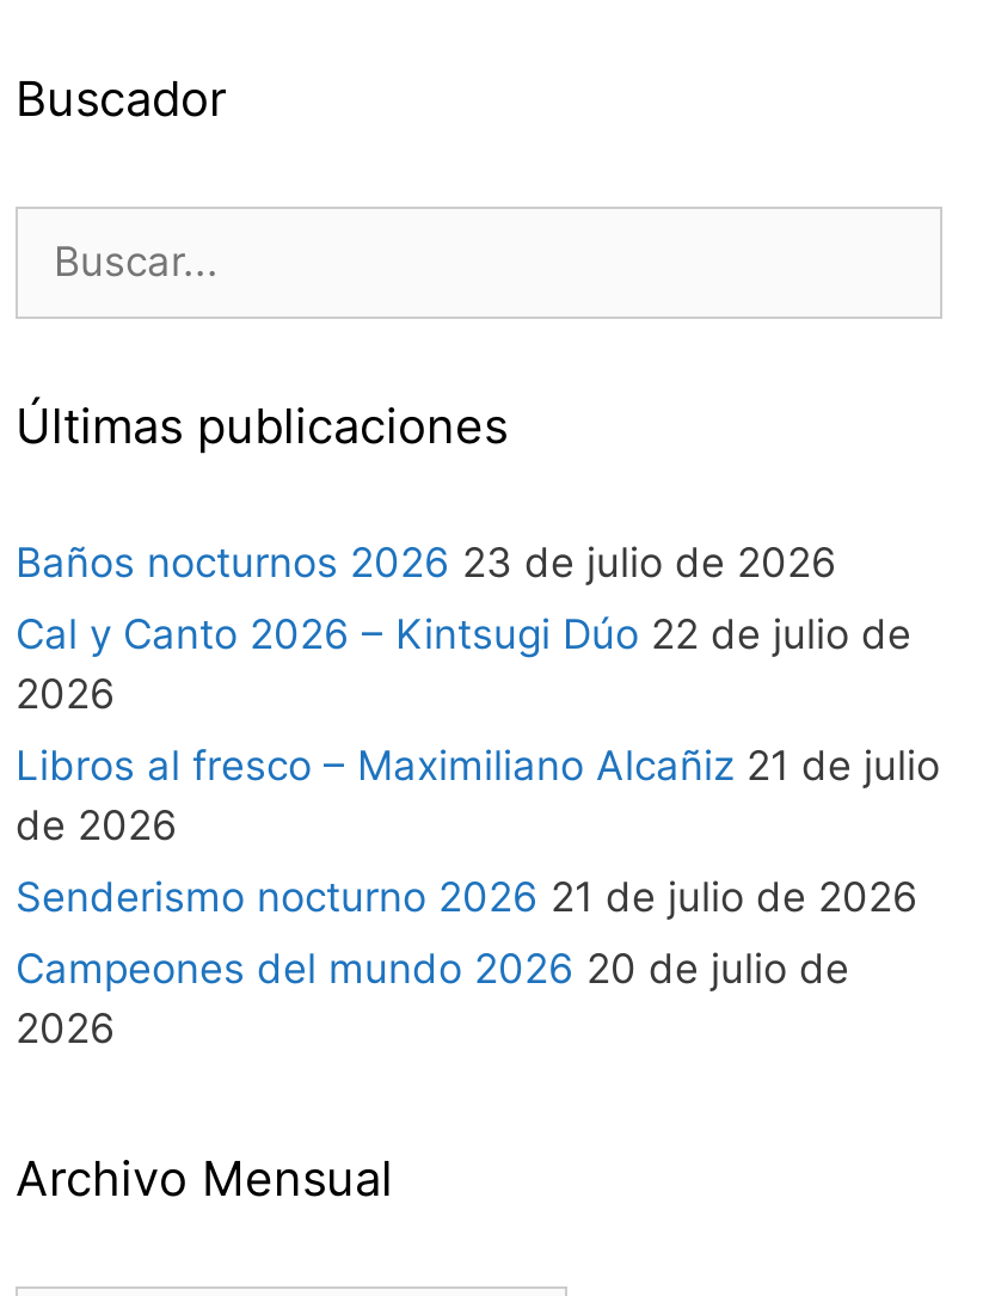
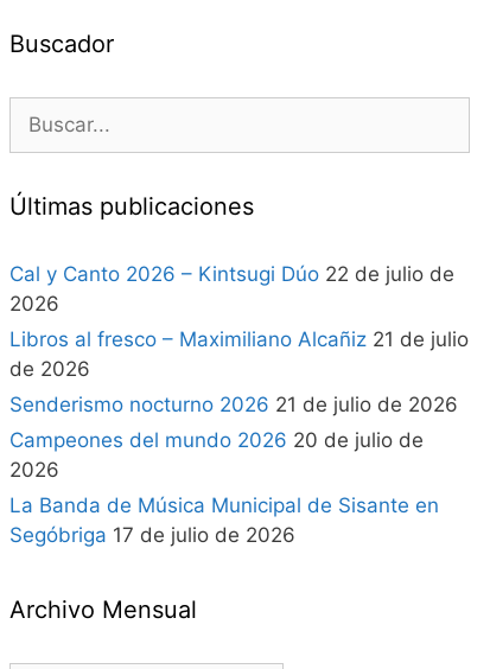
[16,540,837,588] Baños nocturnos 2026 23 de julio de 2026 -> none
moved [16,612,940,1054] -> [9,263,469,482]: Cal y Canto 2026 – Kintsugi Dúo 22 de julio de | 2026 | Libros al fresco – Maximiliano Alcañiz 21 de julio | de 2026 | Senderismo nocturno 2026 21 de julio de 2026 | Campeones del mundo 2026 20 de julio de | 2026
none -> [9,494,439,547] La Banda de Música Municipal de Sisante en | Segóbriga 17 de julio de 2026

